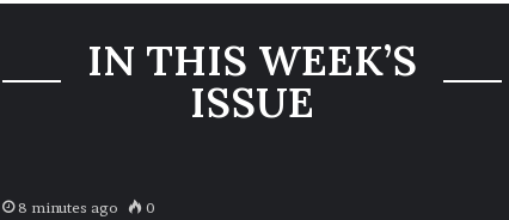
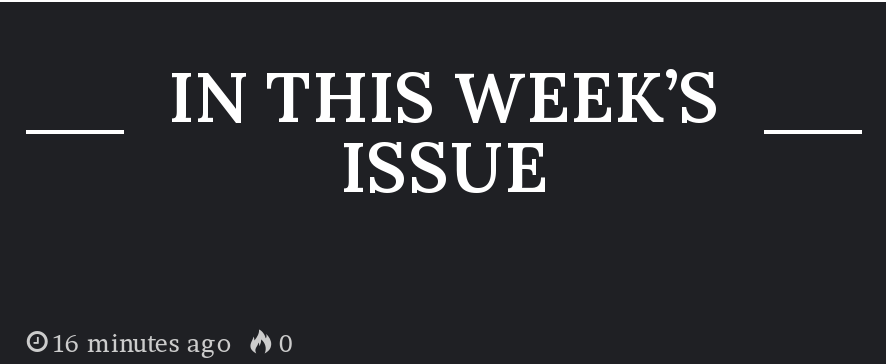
[18,198,156,216] 8 minutes ago 0 -> [53,327,295,357] 16 minutes ago 0

